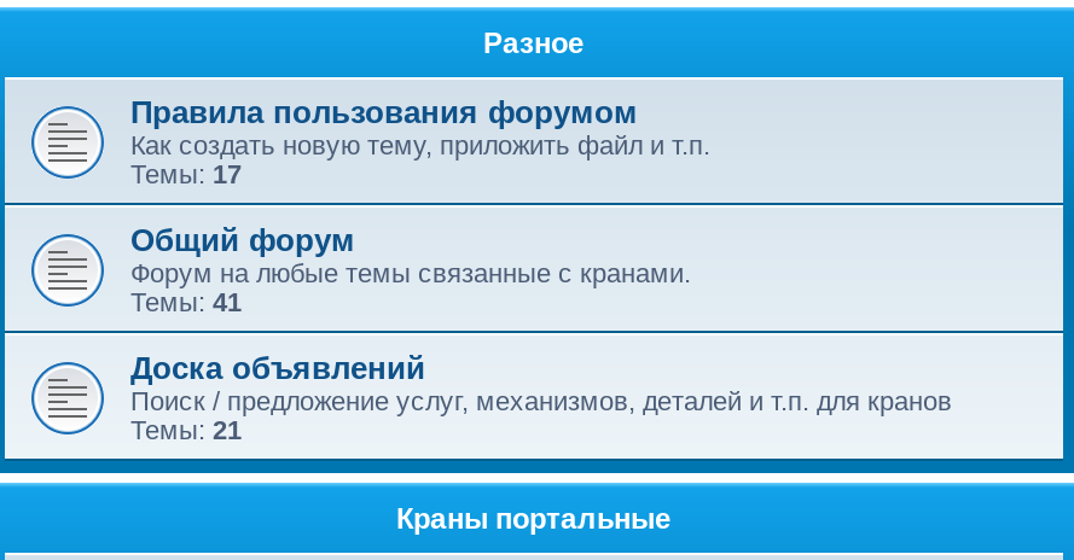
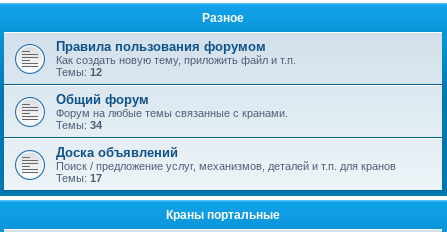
[130,159,242,188] Темы: 17 -> [56,66,102,78] Темы: 12
[130,287,242,316] Темы: 41 -> [56,119,102,131] Темы: 34
[130,415,242,444] Темы: 21 -> [56,172,102,184] Темы: 17

